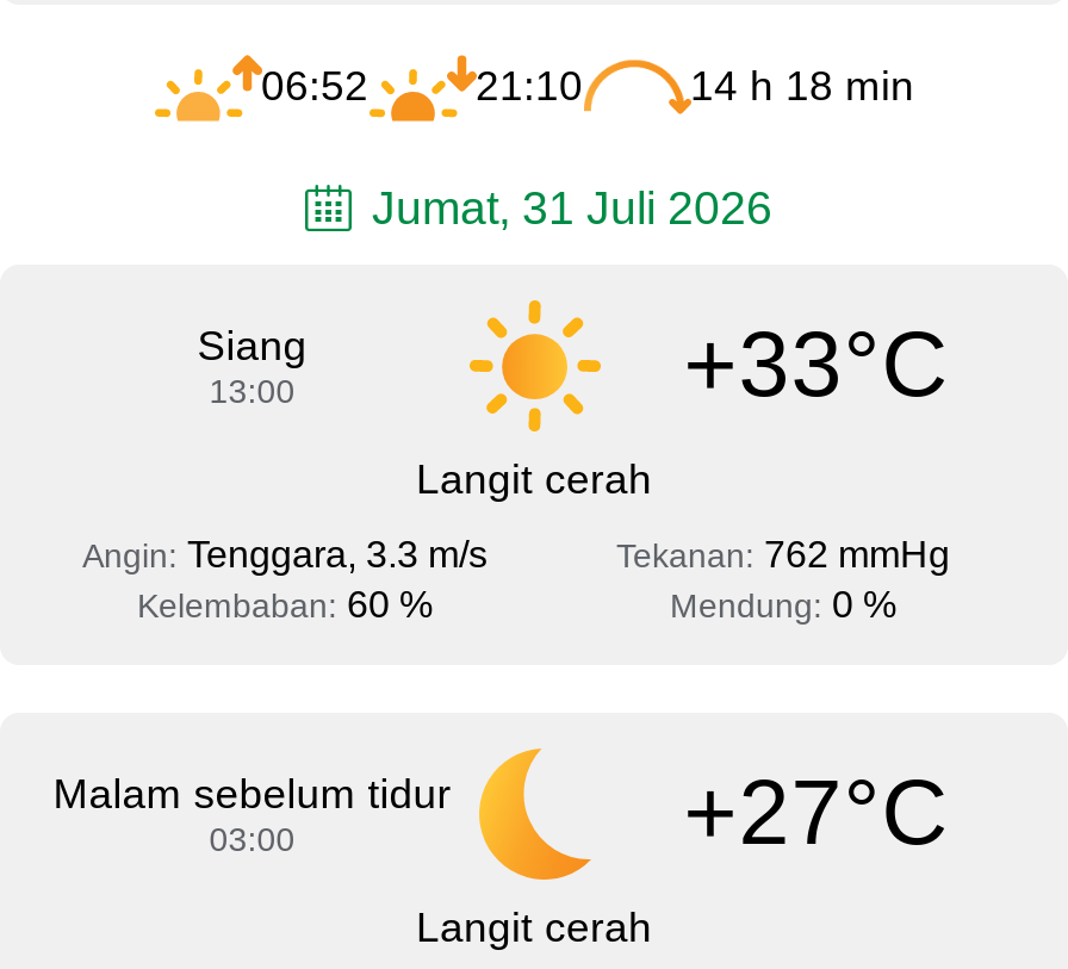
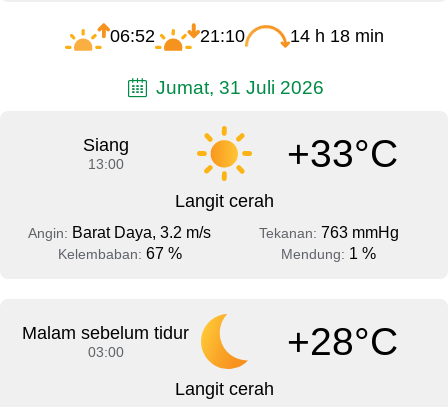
[82,534,950,625] Angin: Tenggara, 3.3 m/s | Tekanan: 762 mmHg | Kelembaban: 60 % | Mendung: 0 % -> [28,224,398,262] Angin: Barat Daya, 3.2 m/s | Tekanan: 763 mmHg | Kelembaban: 67 % | Mendung: 1 %
[684,762,948,864] +27°C -> [287,320,398,363] +28°C

